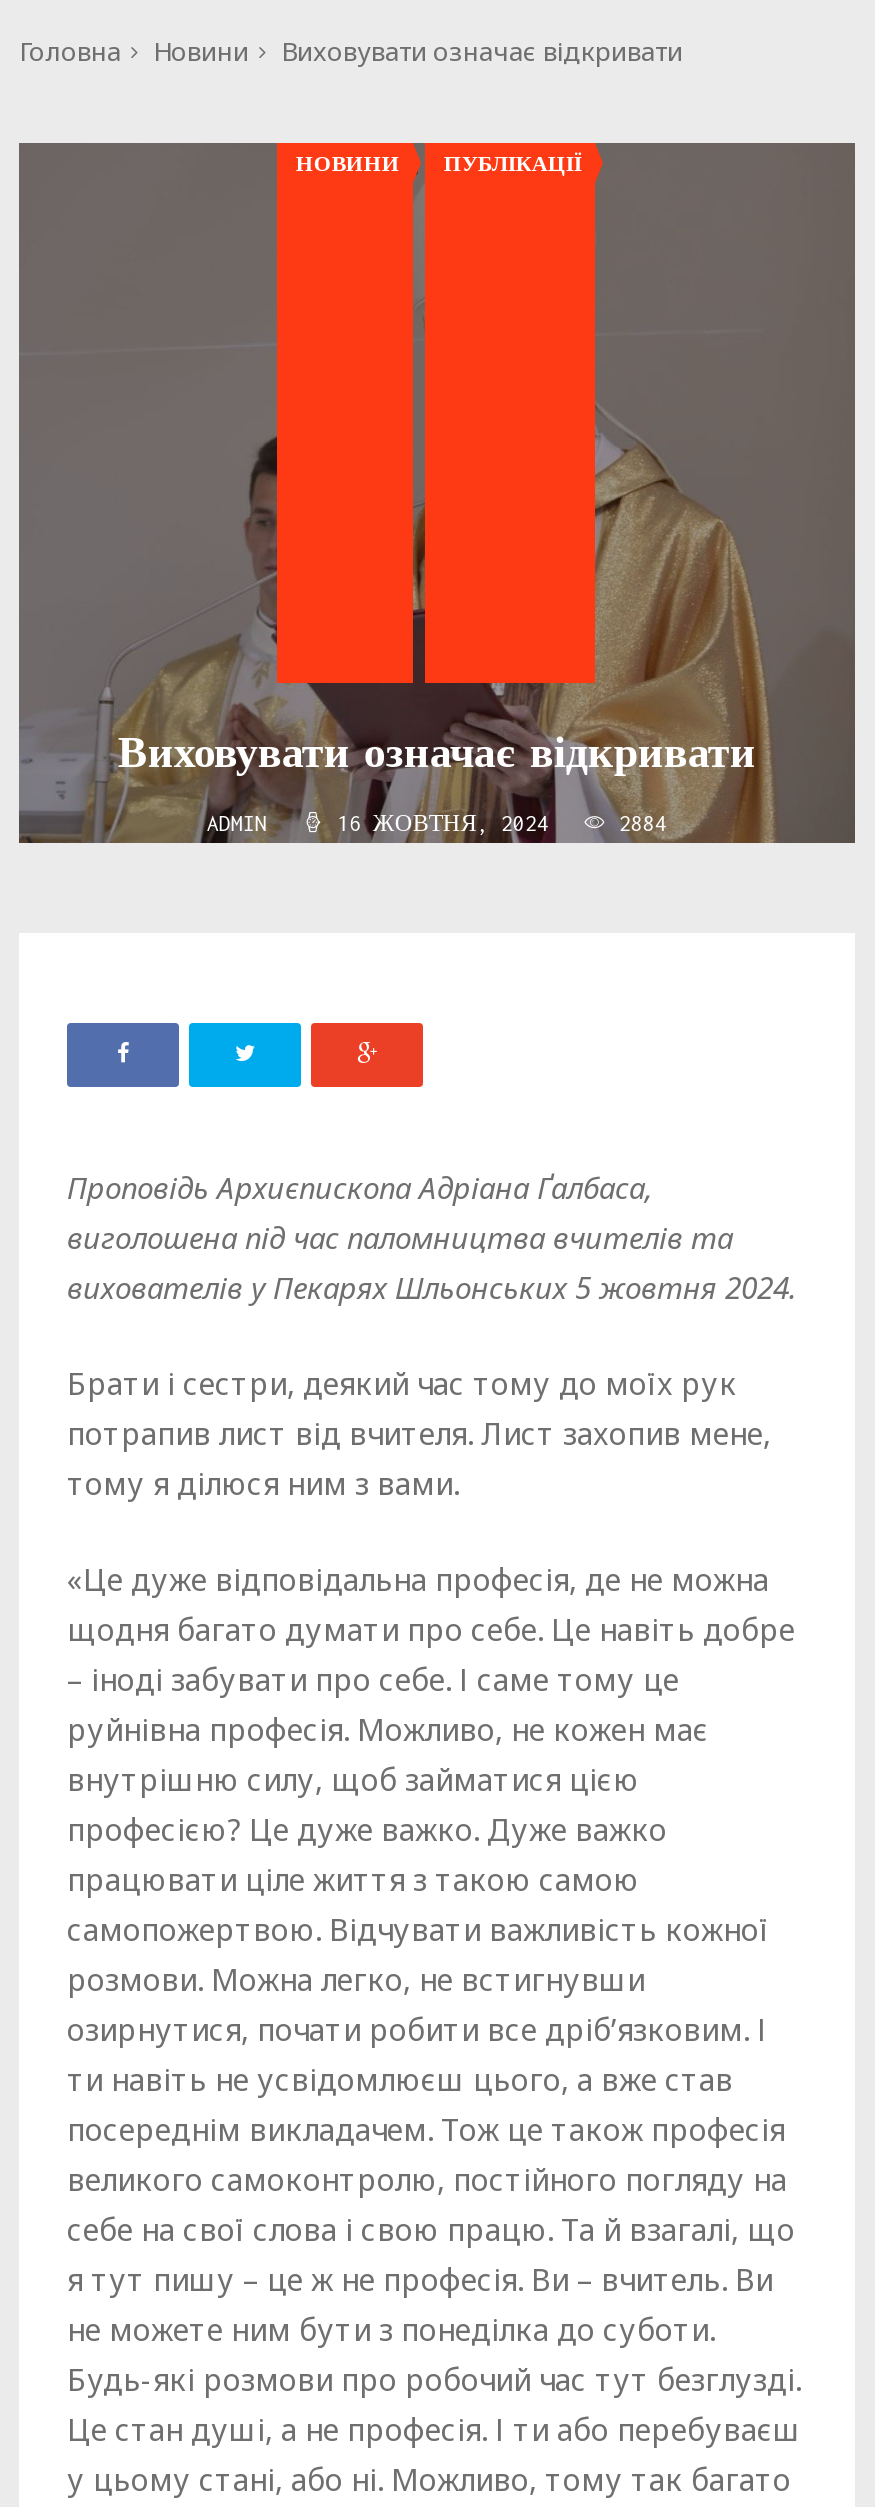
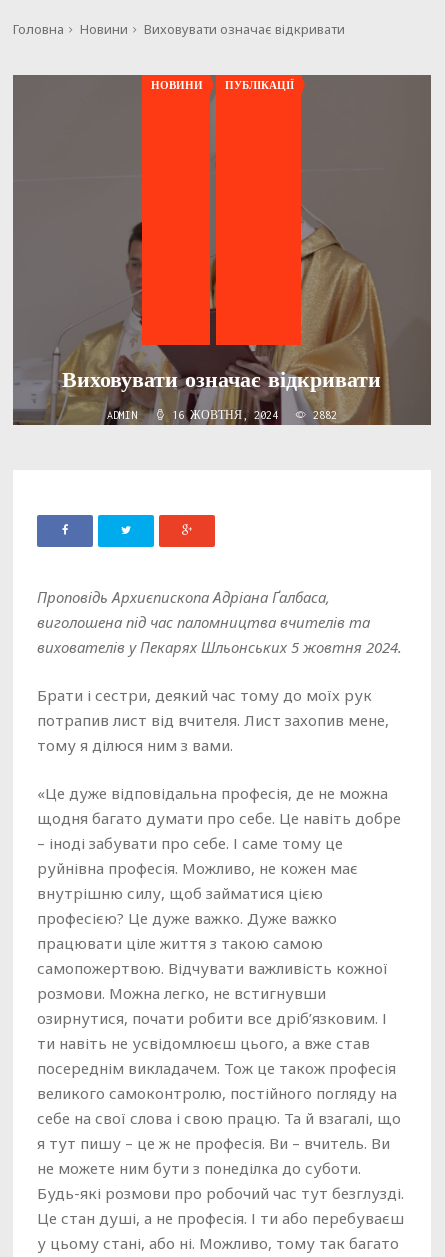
[619,811,667,835] 2884 -> [313,409,337,421] 2882

